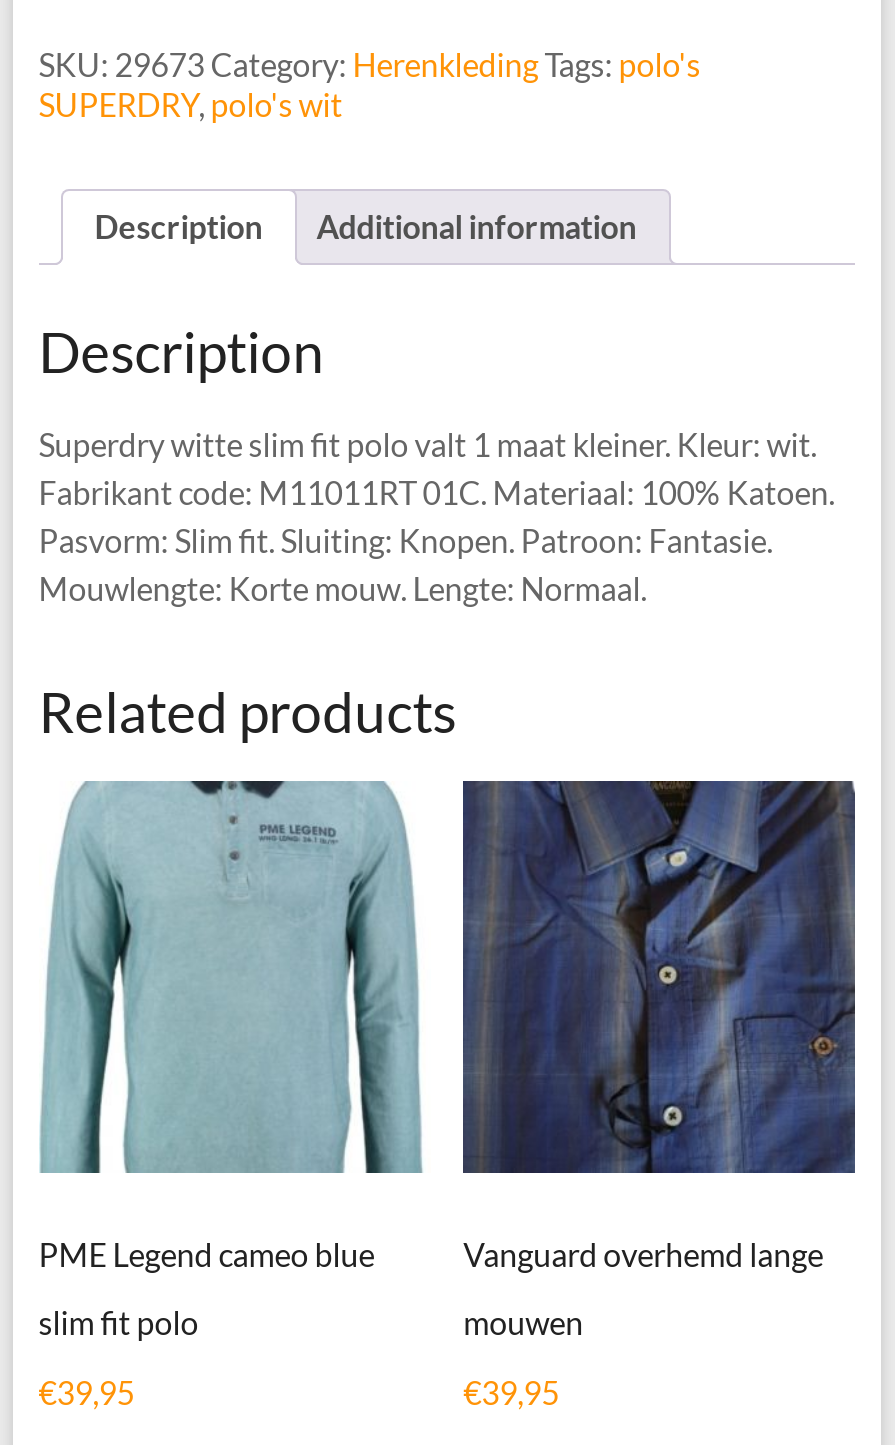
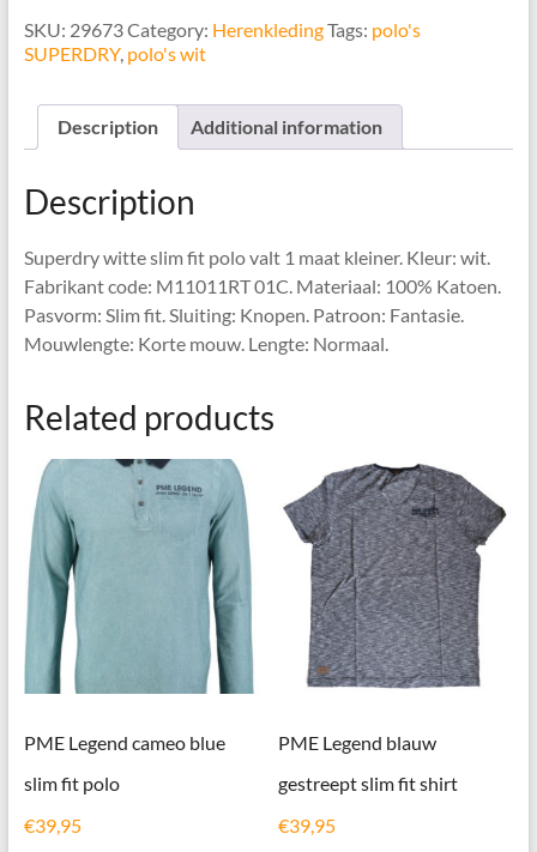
[461,779,857,1273] [image] | Vanguard overhemd lange -> [278,459,513,754] [image] | PME Legend blauw
[463,1303,583,1341] mouwen -> [278,772,458,794] gestreept slim fit shirt

